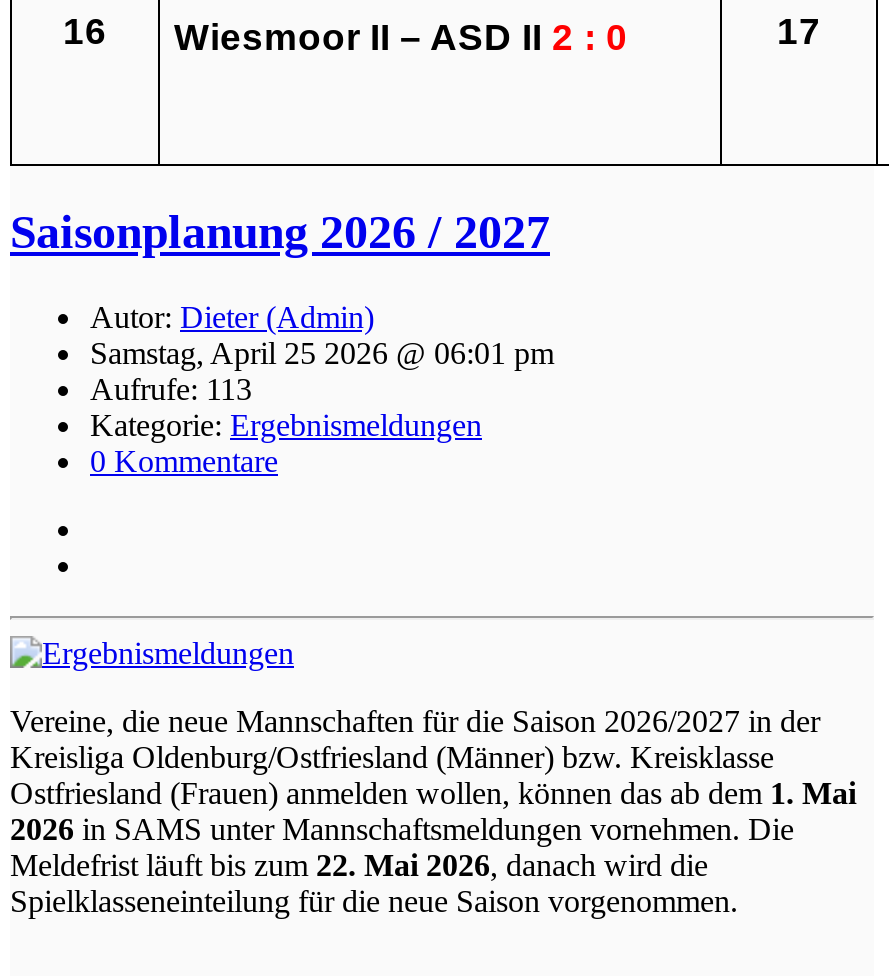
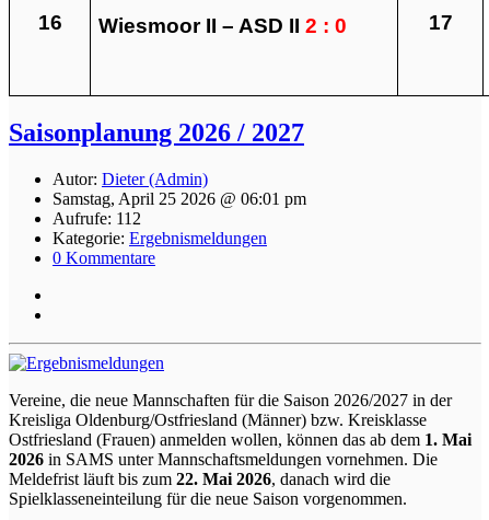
[90,372,252,406] Aufrufe: 113 -> [53,209,141,228] Aufrufe: 112

